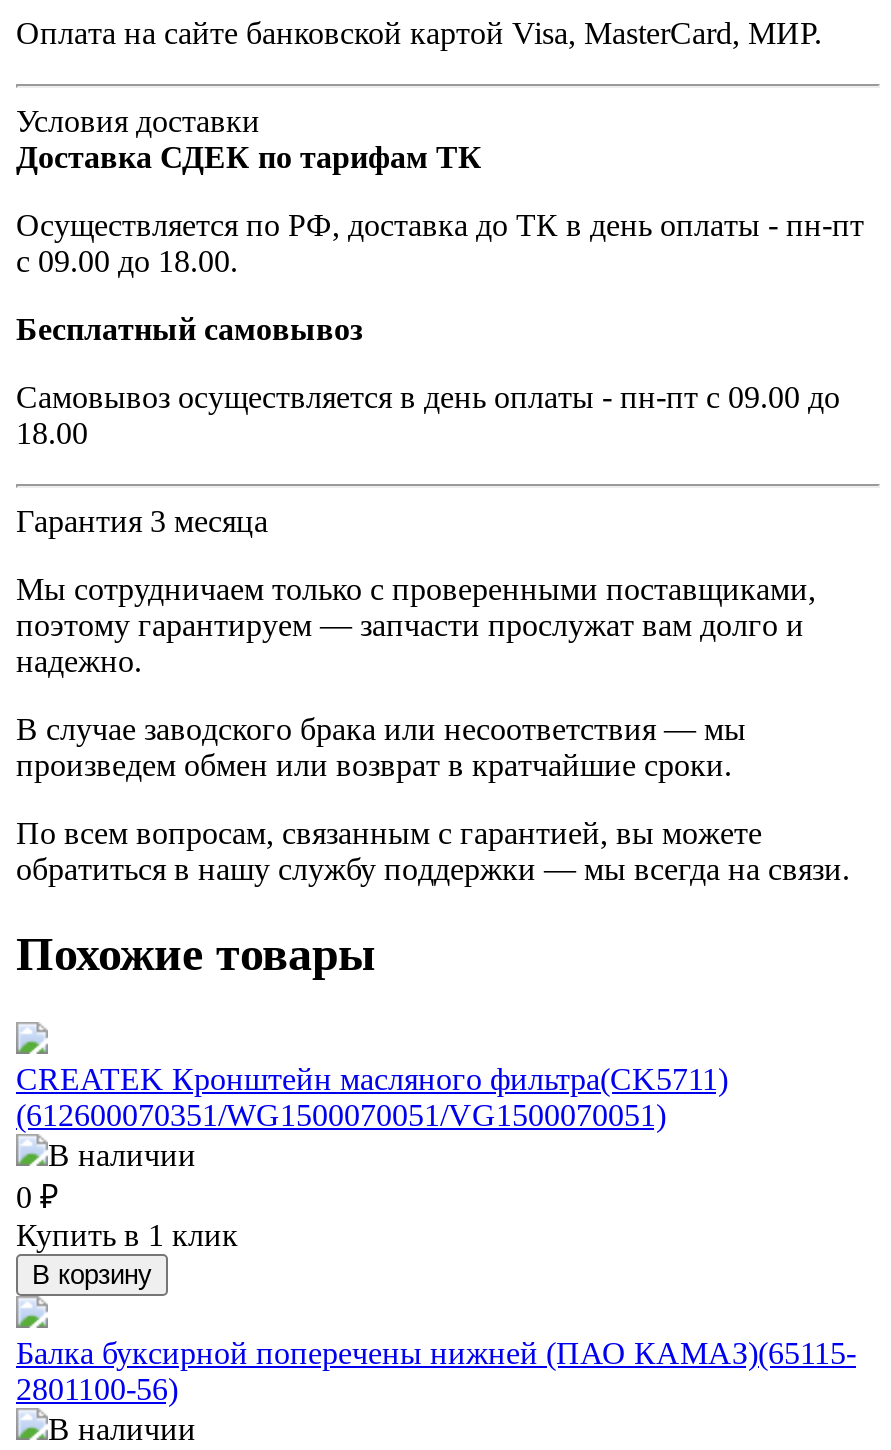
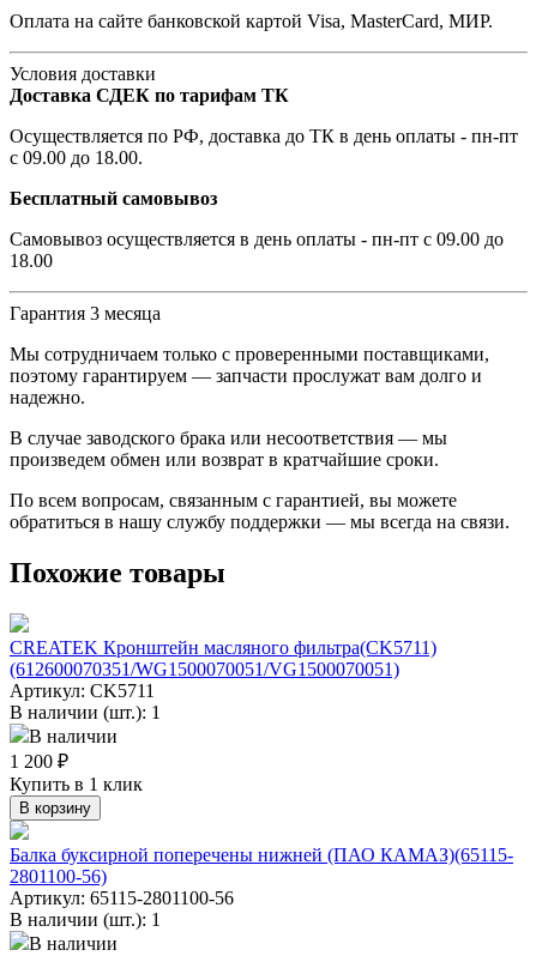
none -> [10,680,161,722] Артикул: CK5711 | В наличии (шт.): 1
[16,1179,58,1213] 0 ₽ -> [10,751,68,771] 1 200 ₽
none -> [10,887,234,929] Артикул: 65115-2801100-56 | В наличии (шт.): 1

